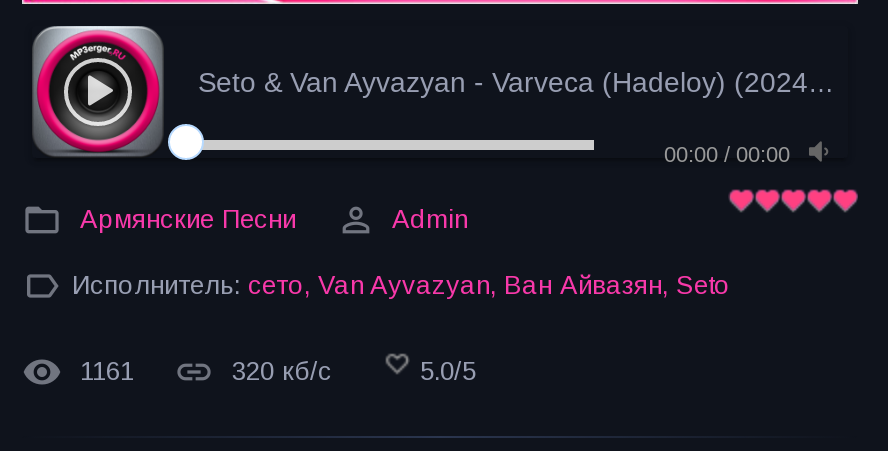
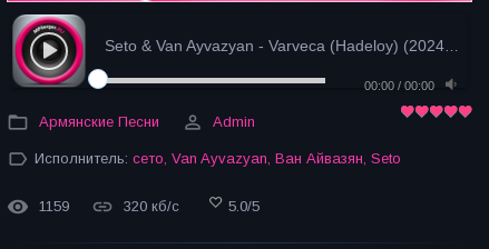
[80,356,134,386] 1161 -> [39,198,69,214] 1159

